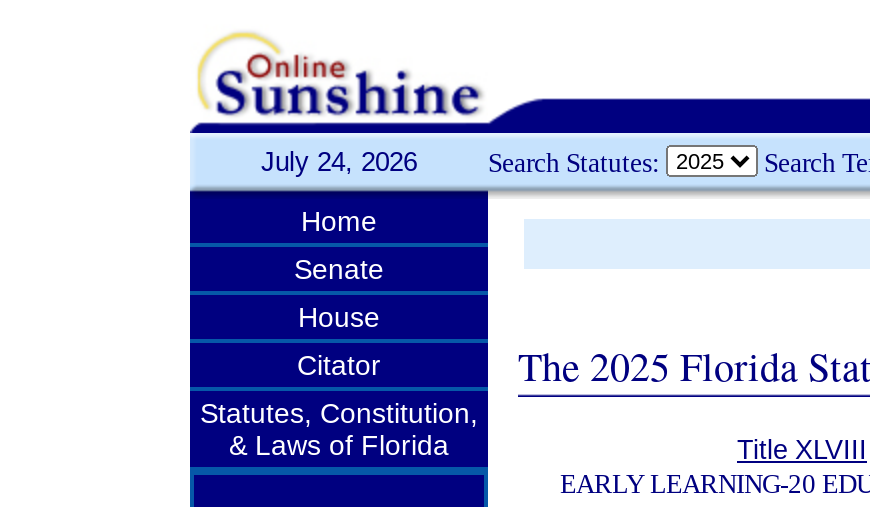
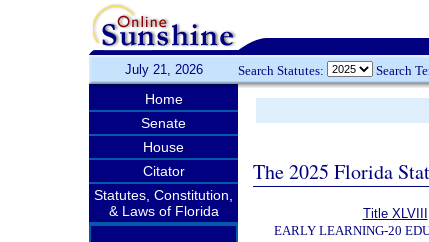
[261,147,417,177] July 24, 2026 -> [124,62,202,77] July 21, 2026

